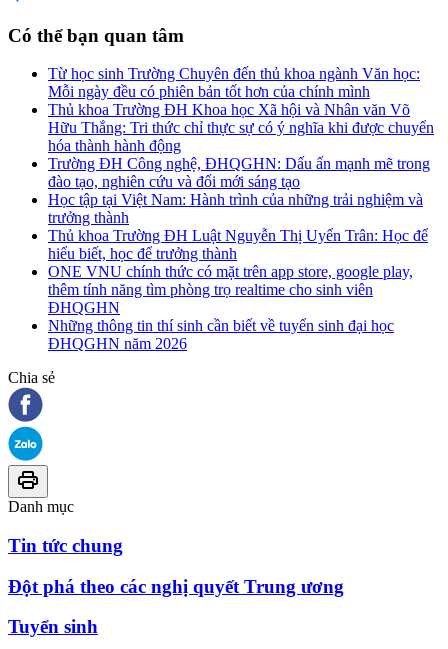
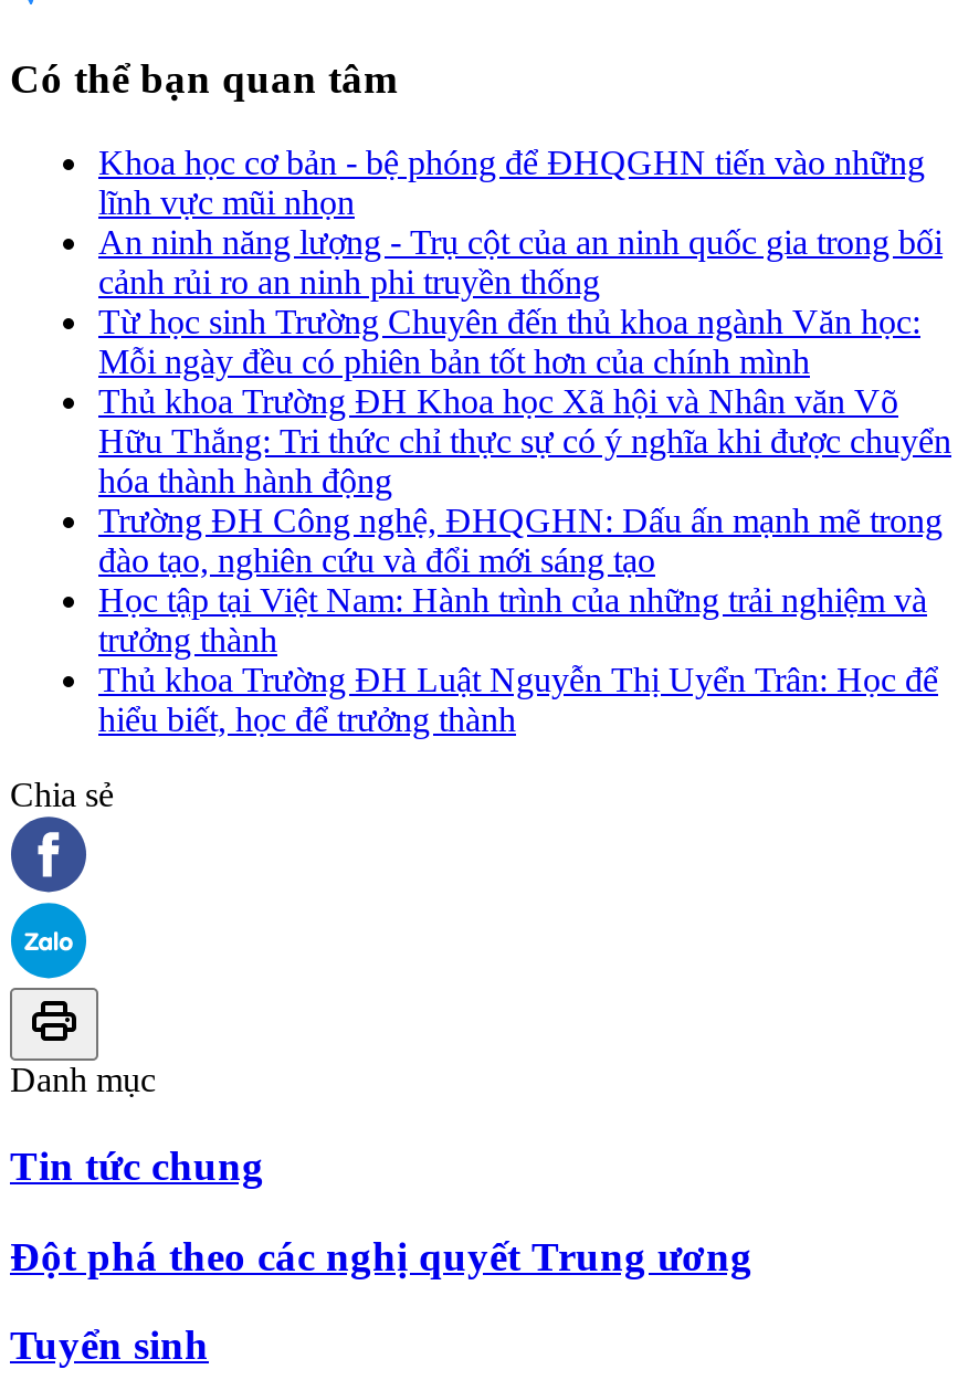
none -> [98,144,943,301] Khoa học cơ bản - bệ phóng để ĐHQGHN tiến vào những | lĩnh vực mũi nhọn | An ninh năng lượng - Trụ cột của an ninh quốc gia trong bối | cảnh rủi ro an ninh phi truyền thống
moved [48,65,434,262] -> [98,303,951,739]: Từ học sinh Trường Chuyên đến thủ khoa ngành Văn học: | Mỗi ngày đều có phiên bản tốt hơn của chính mình | Thủ khoa Trường ĐH Khoa học Xã hội và Nhân văn Võ | ... | Thủ khoa Trường ĐH Luật Nguyễn Thị Uyển Trân: Học để | hiểu biết, học để trưởng thành
[48,263,413,352] ONE VNU chính thức có mặt trên app store, google play, | thêm tính năng tìm phòng trọ realtime cho sinh viên | ĐHQGHN | Những thông tin thí sinh cần biết về tuyển sinh đại học | ĐHQGHN năm 2026 -> none

